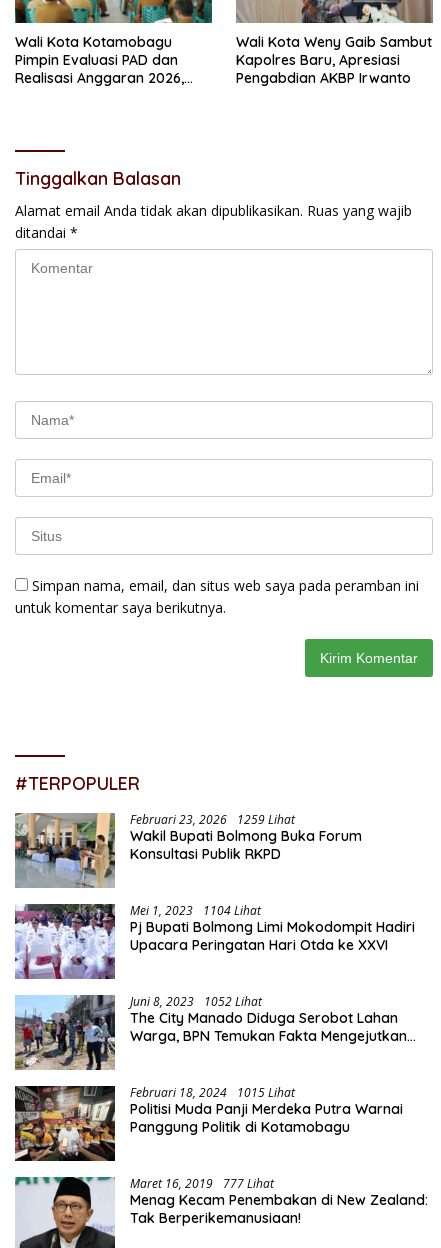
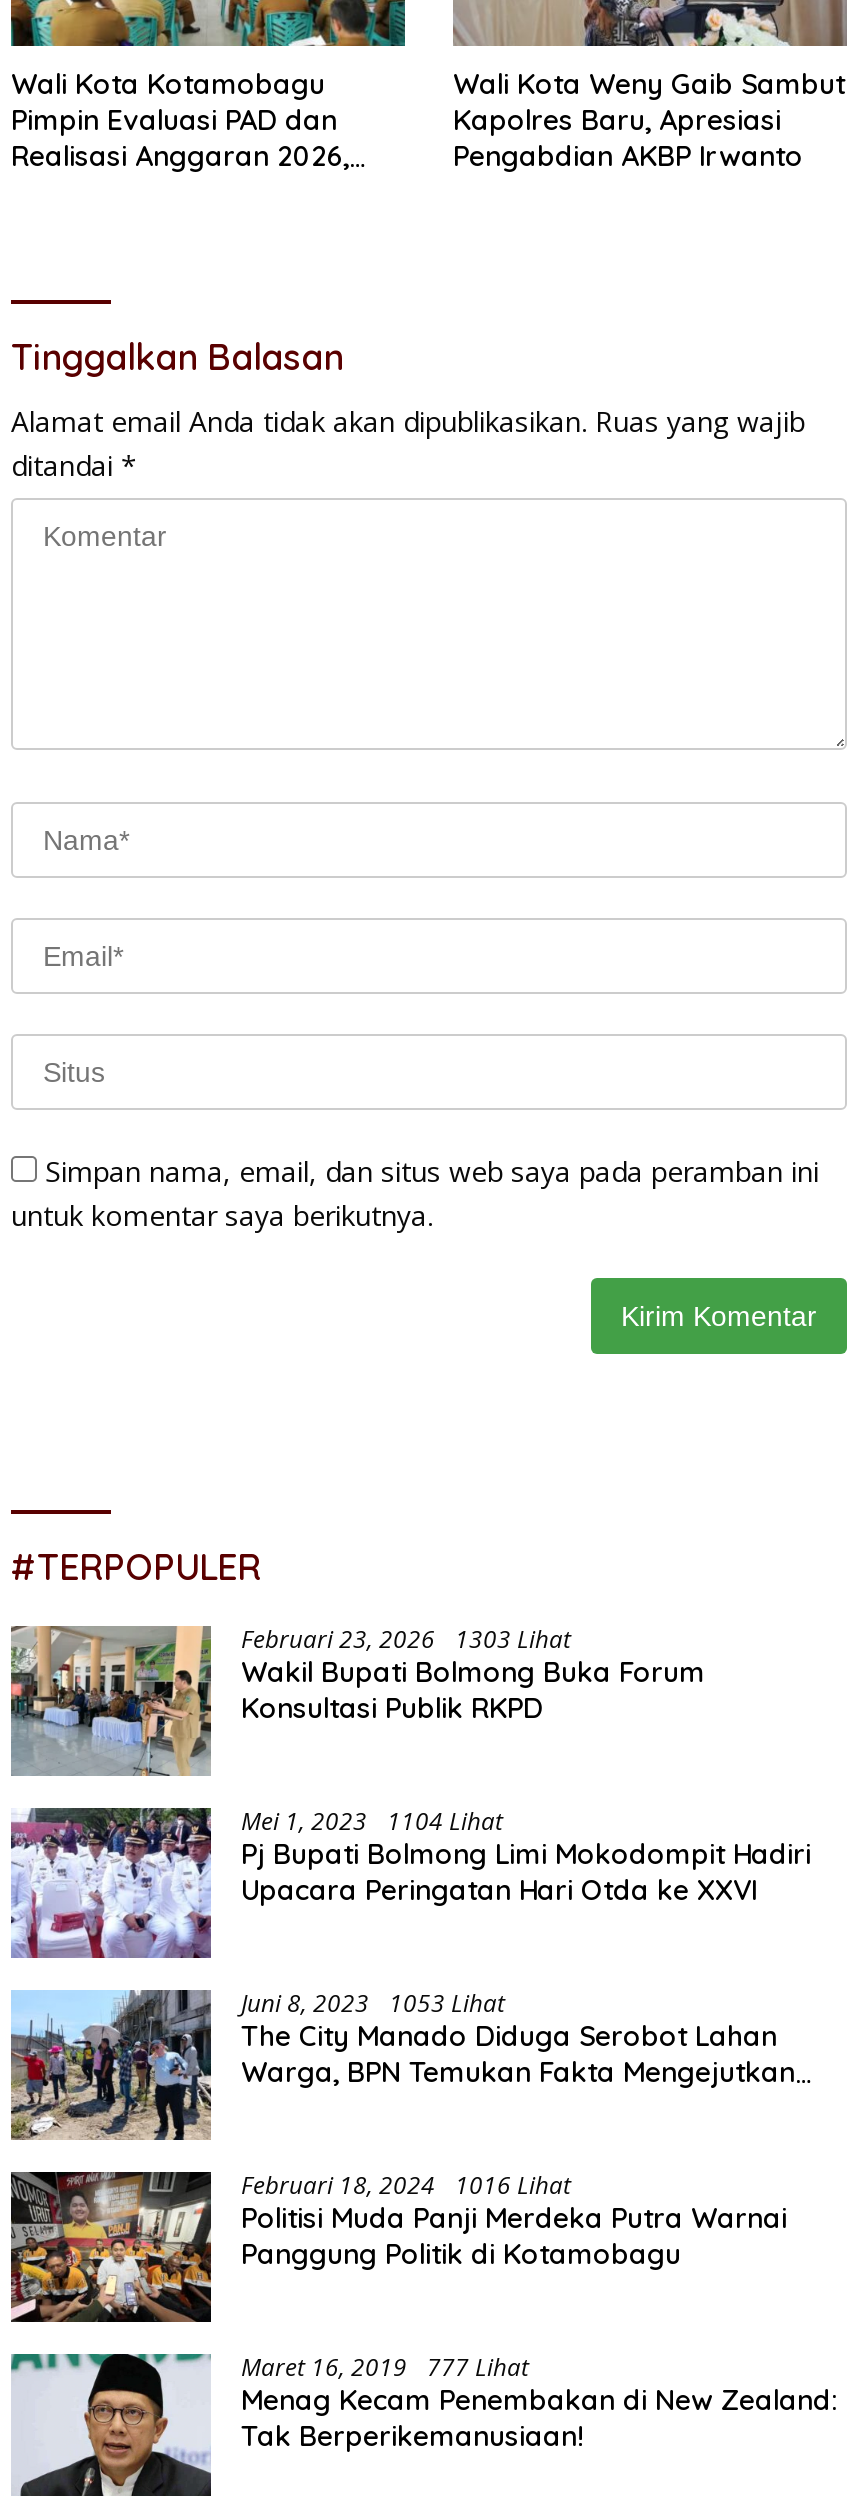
[130,811,295,828] Februari 23, 2026 1259 Lihat -> [241,1623,571,1657] Februari 23, 2026 1303 Lihat
[130,993,262,1010] Juni 8, 2023 1052 Lihat -> [241,1987,505,2021] Juni 8, 2023 1053 Lihat
[130,1084,295,1101] Februari 18, 2024 1015 Lihat -> [241,2169,571,2203] Februari 18, 2024 1016 Lihat

